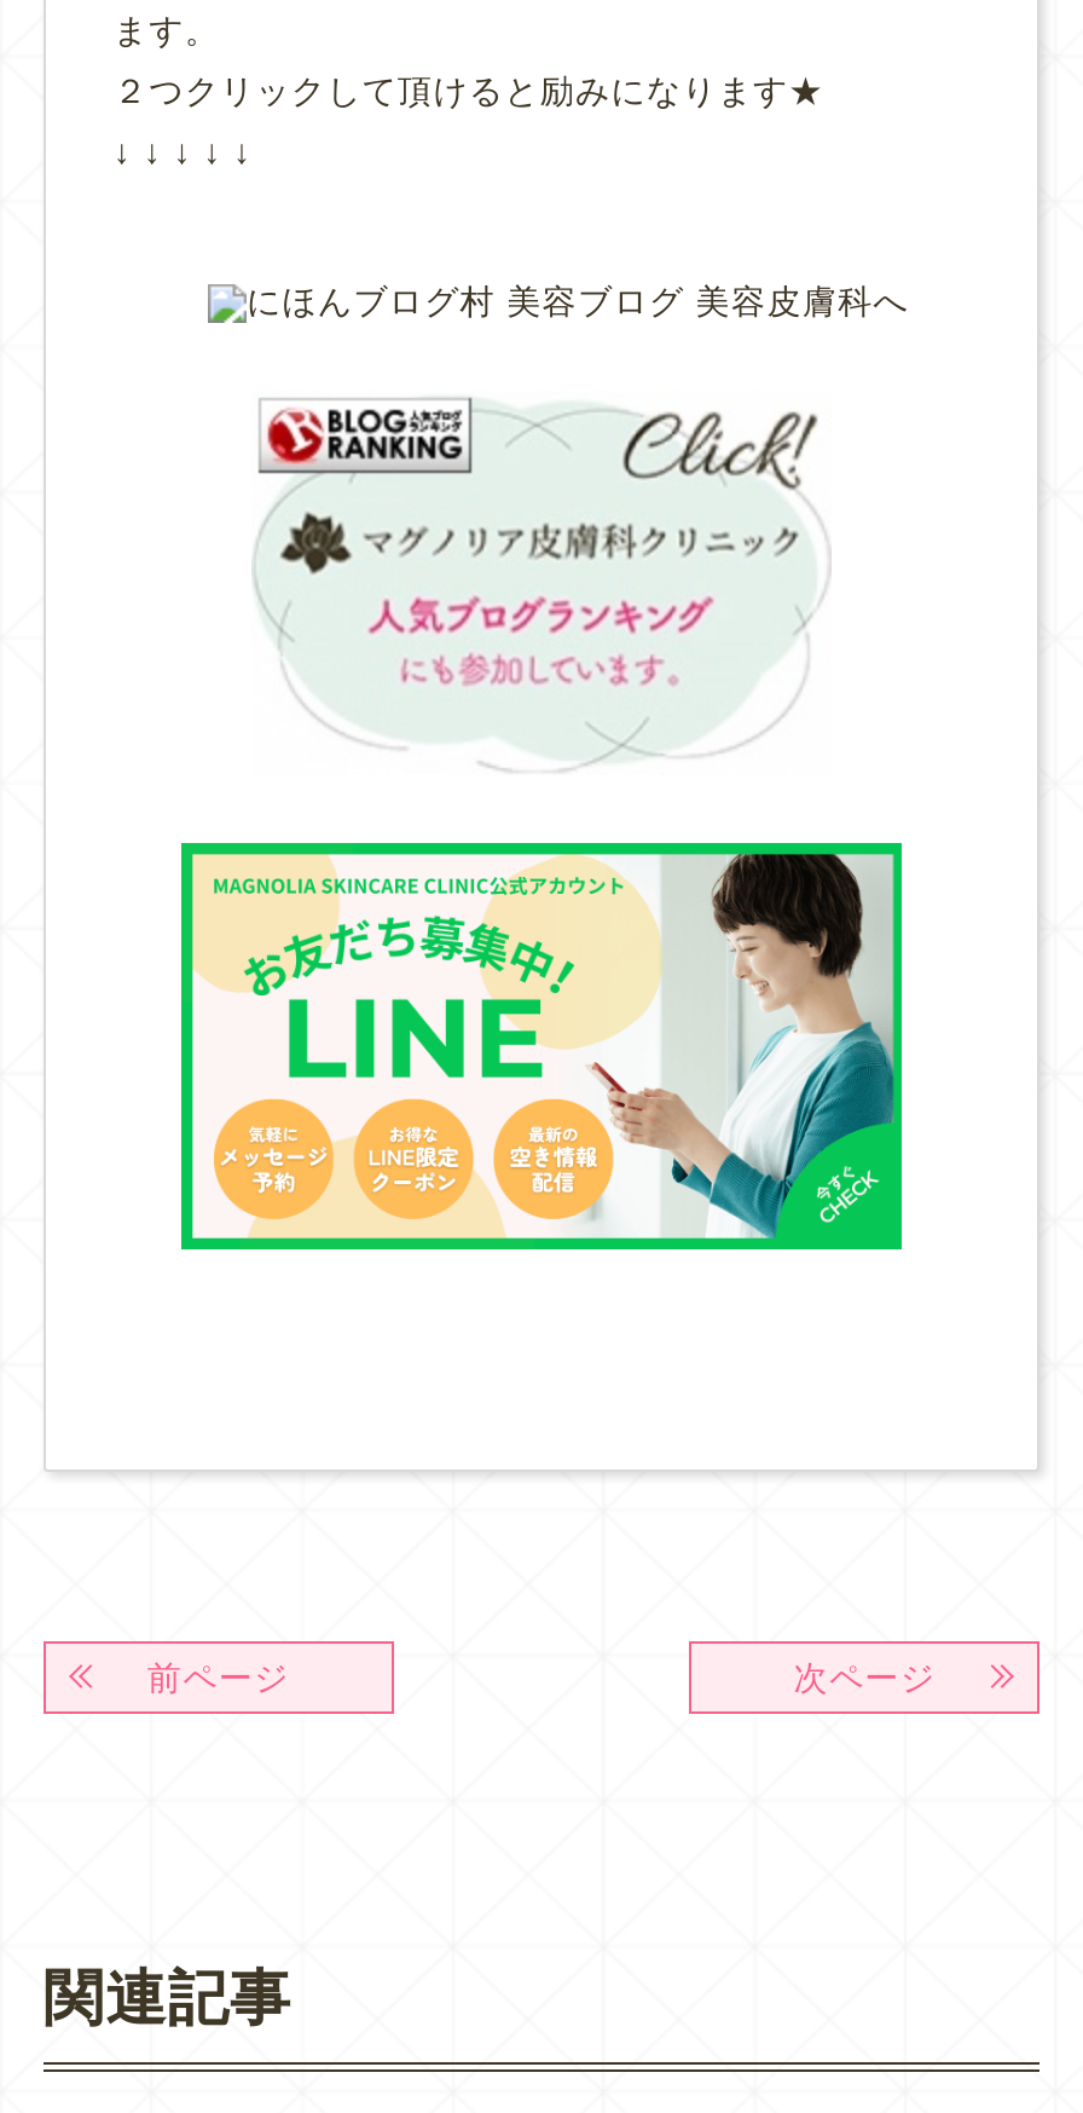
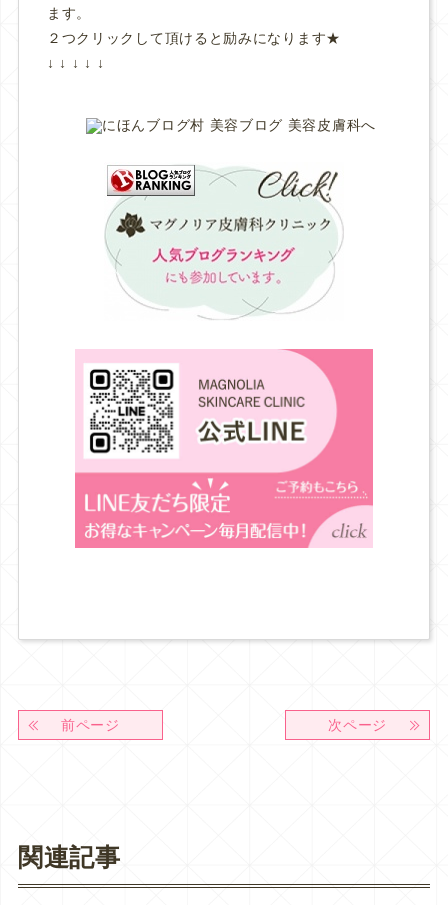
[179,841,904,1252] [image] -> [74,348,374,549] [image]

